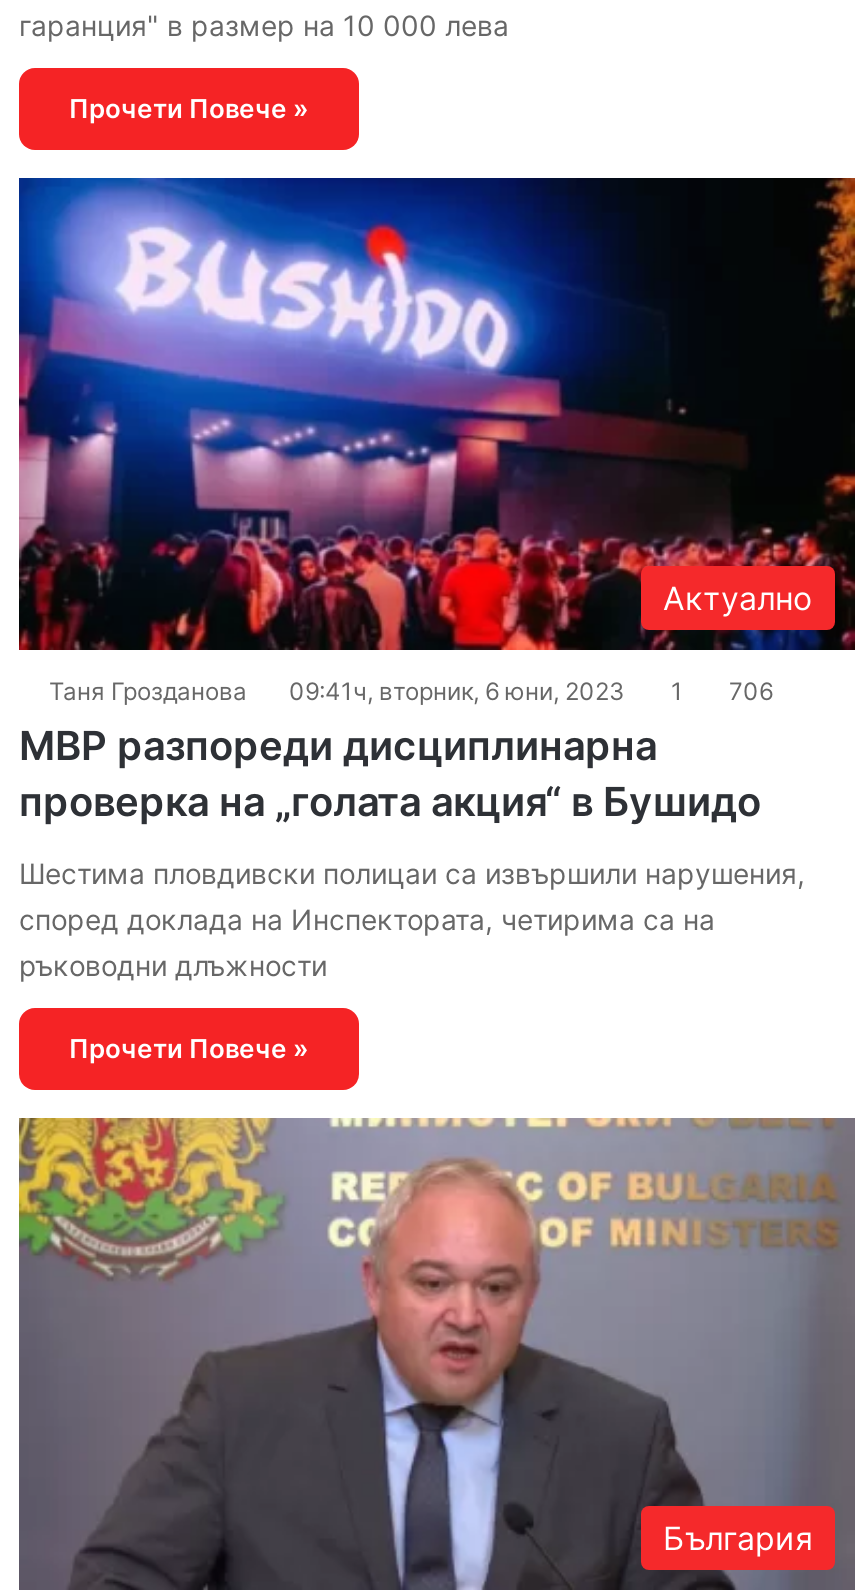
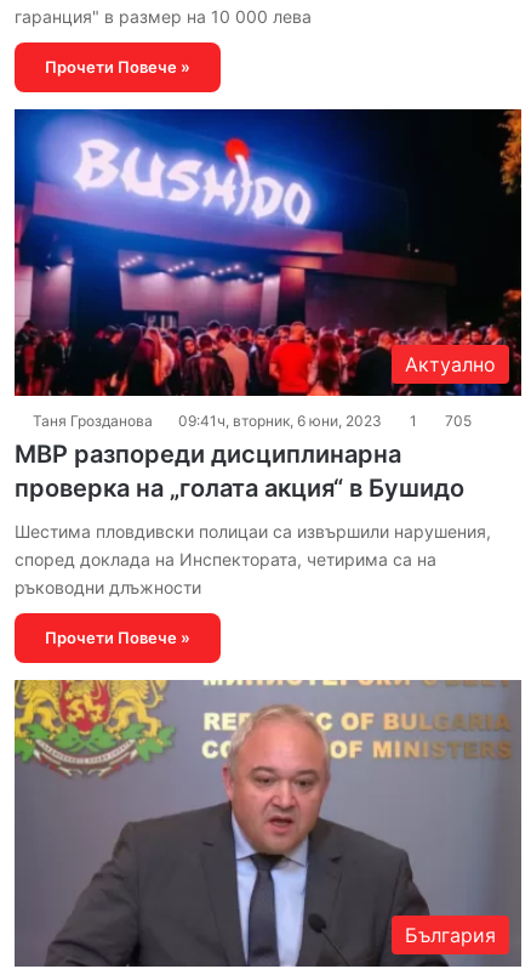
[49,677,773,707] Таня Грозданова 09:41ч, вторник, 6 юни, 2023 1 706 -> [33,411,472,430] Таня Грозданова 09:41ч, вторник, 6 юни, 2023 1 705

